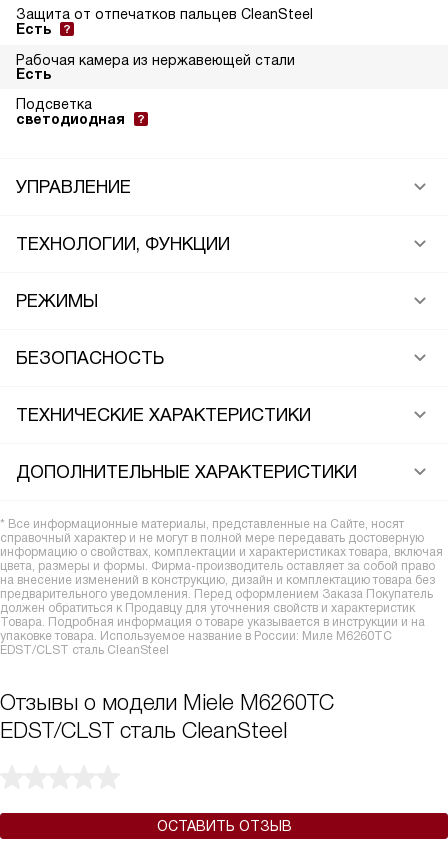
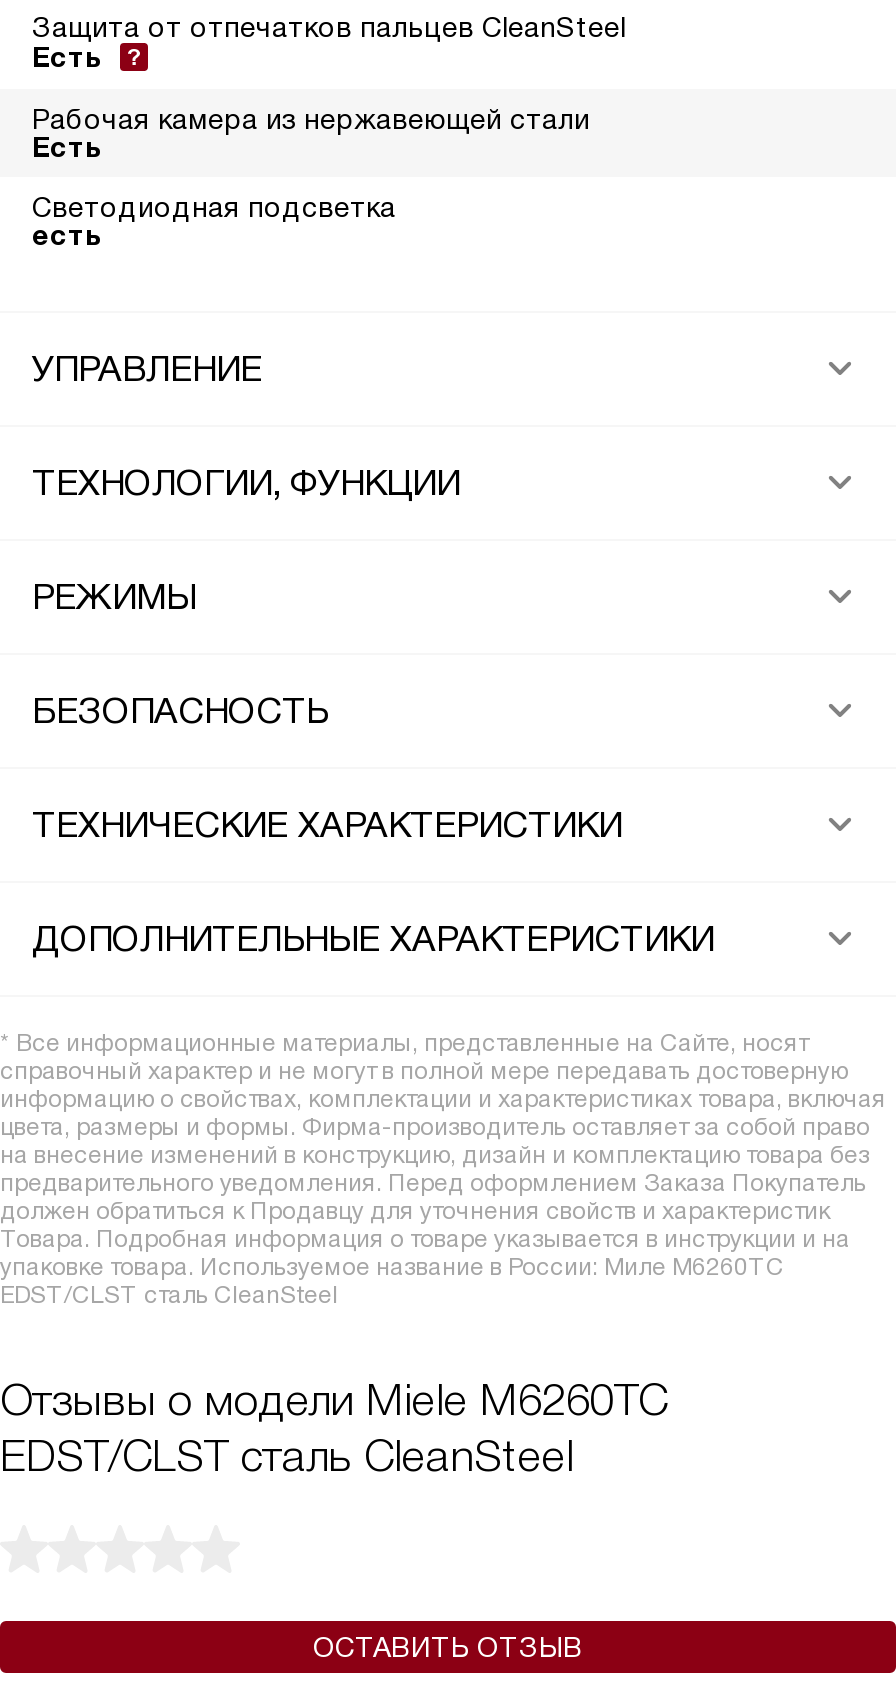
[16,96,125,127] Подсветка | светодиодная -> [32,191,396,251] Светодиодная подсветка | есть

